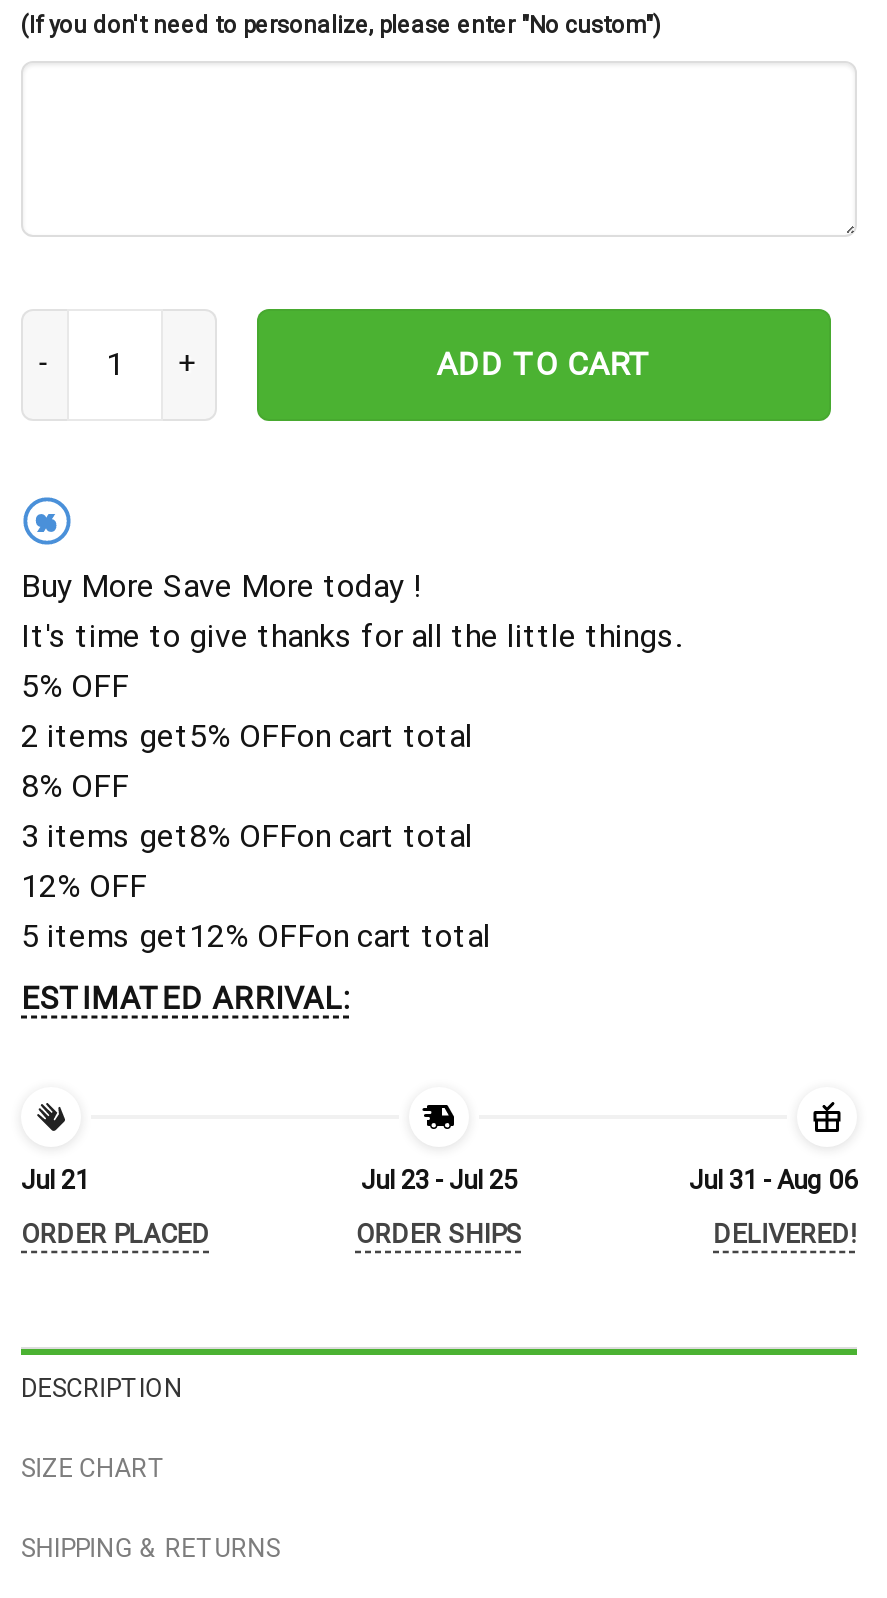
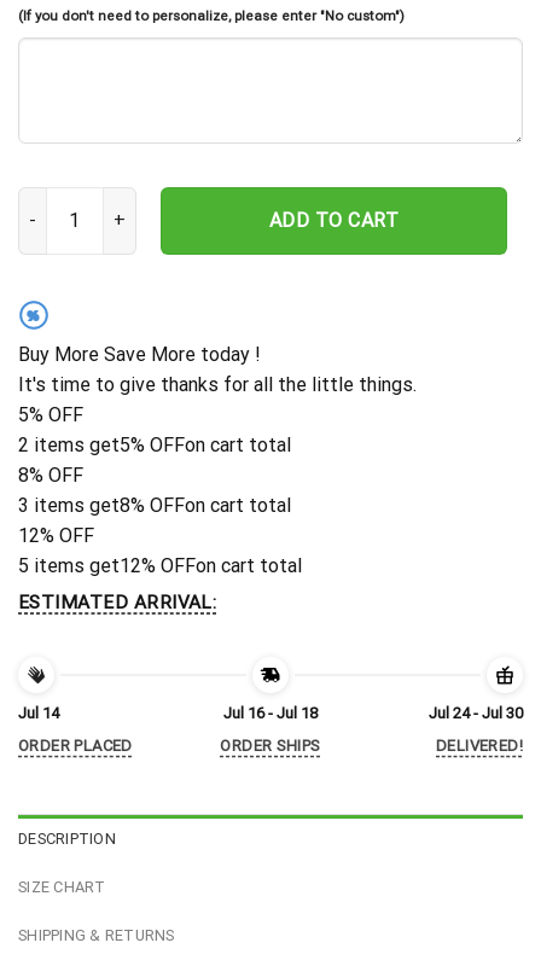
[21,1165,89,1195] Jul 21 -> [18,704,59,722] Jul 14
[361,1165,517,1195] Jul 23 - Jul 25 -> [223,704,318,722] Jul 16 - Jul 18
[689,1165,857,1195] Jul 31 - Aug 06 -> [429,704,523,722] Jul 24 - Jul 30

